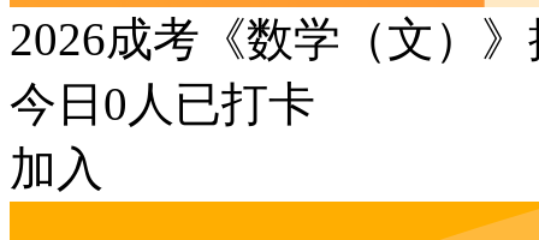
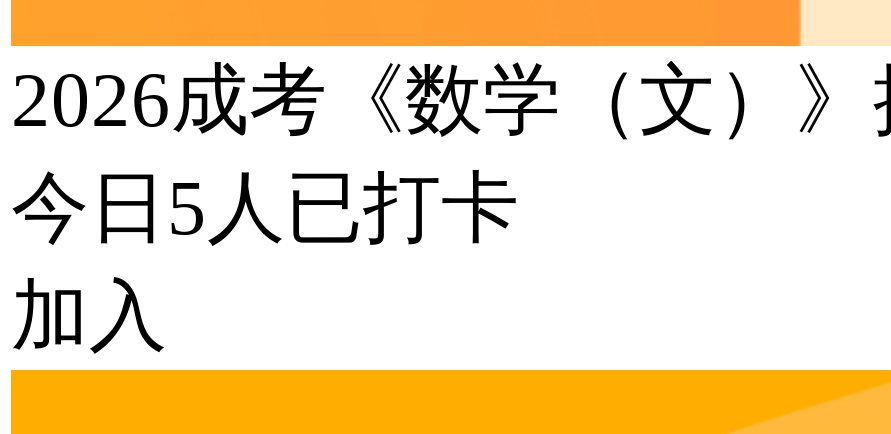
[10,78,315,130] 今日0人已打卡 -> [11,164,519,250] 今日5人已打卡

